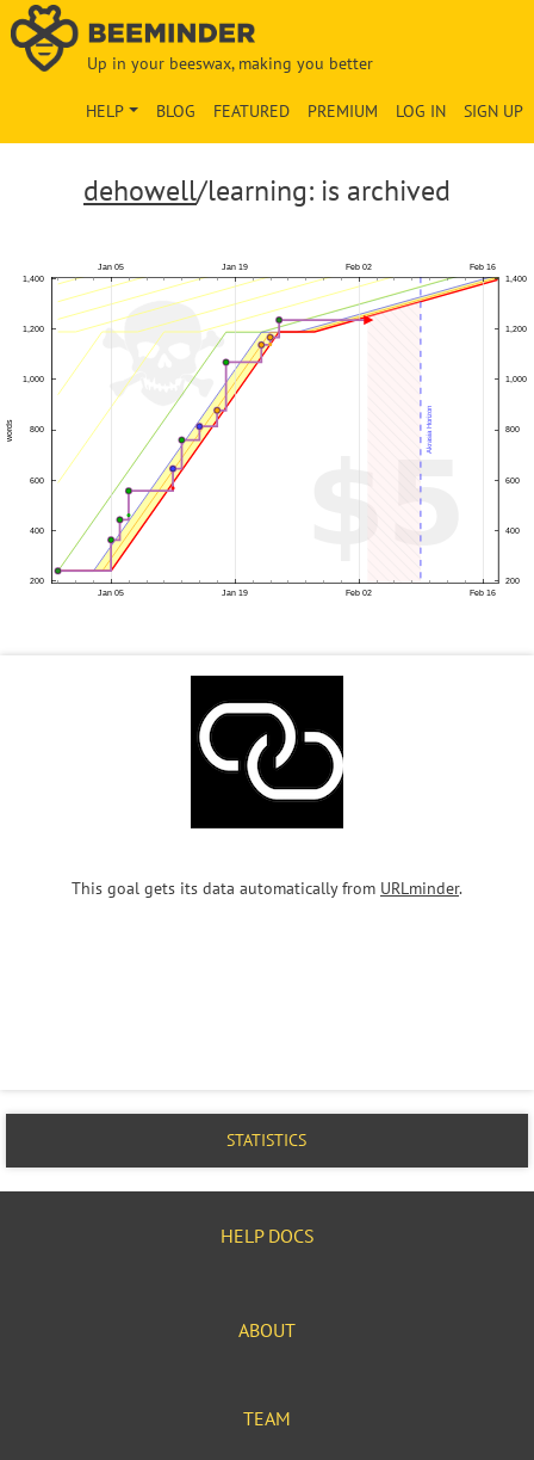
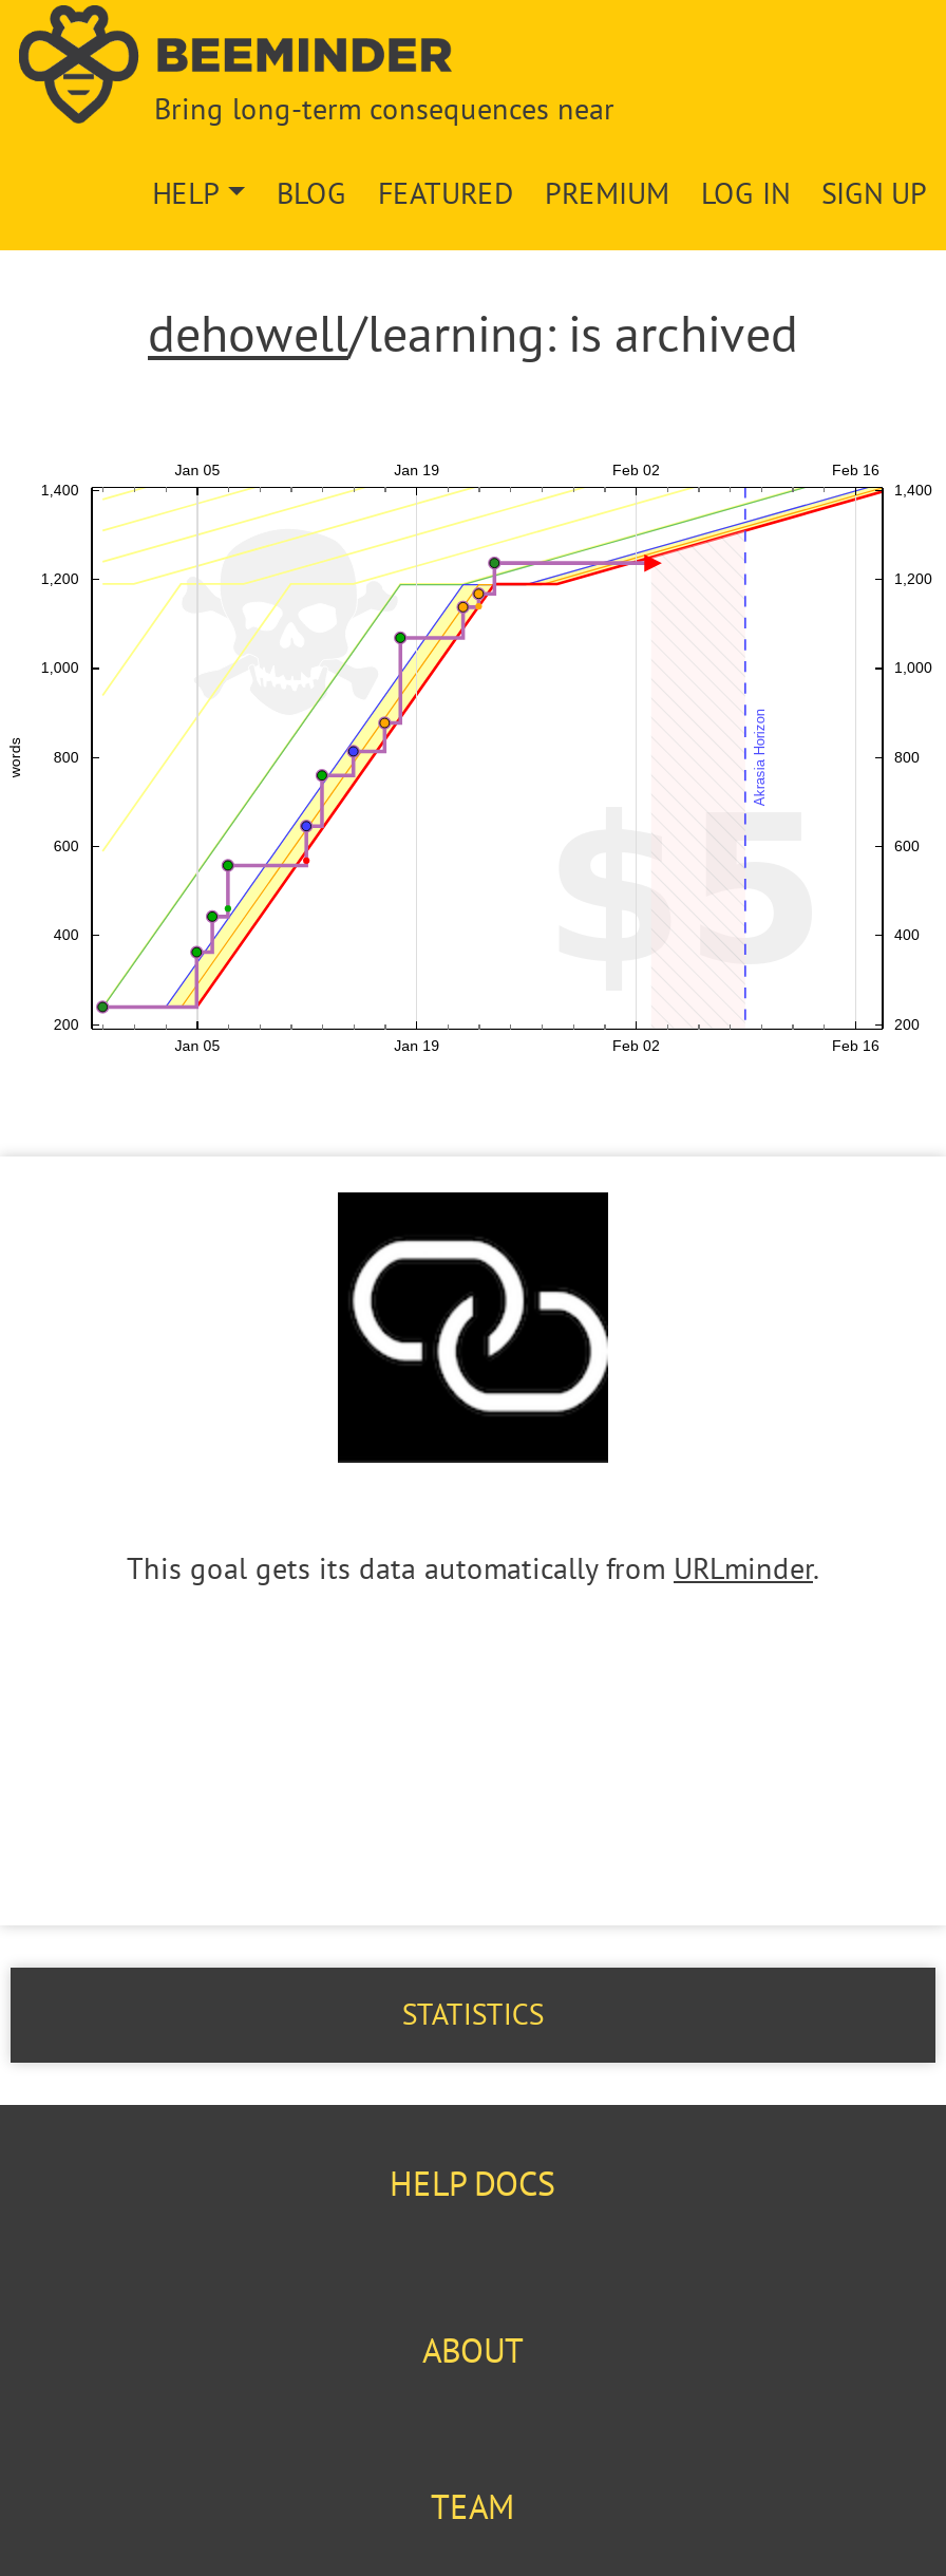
[87,53,373,74] Up in your beeswax, making you better -> [154,90,614,128] Bring long-term consequences near

